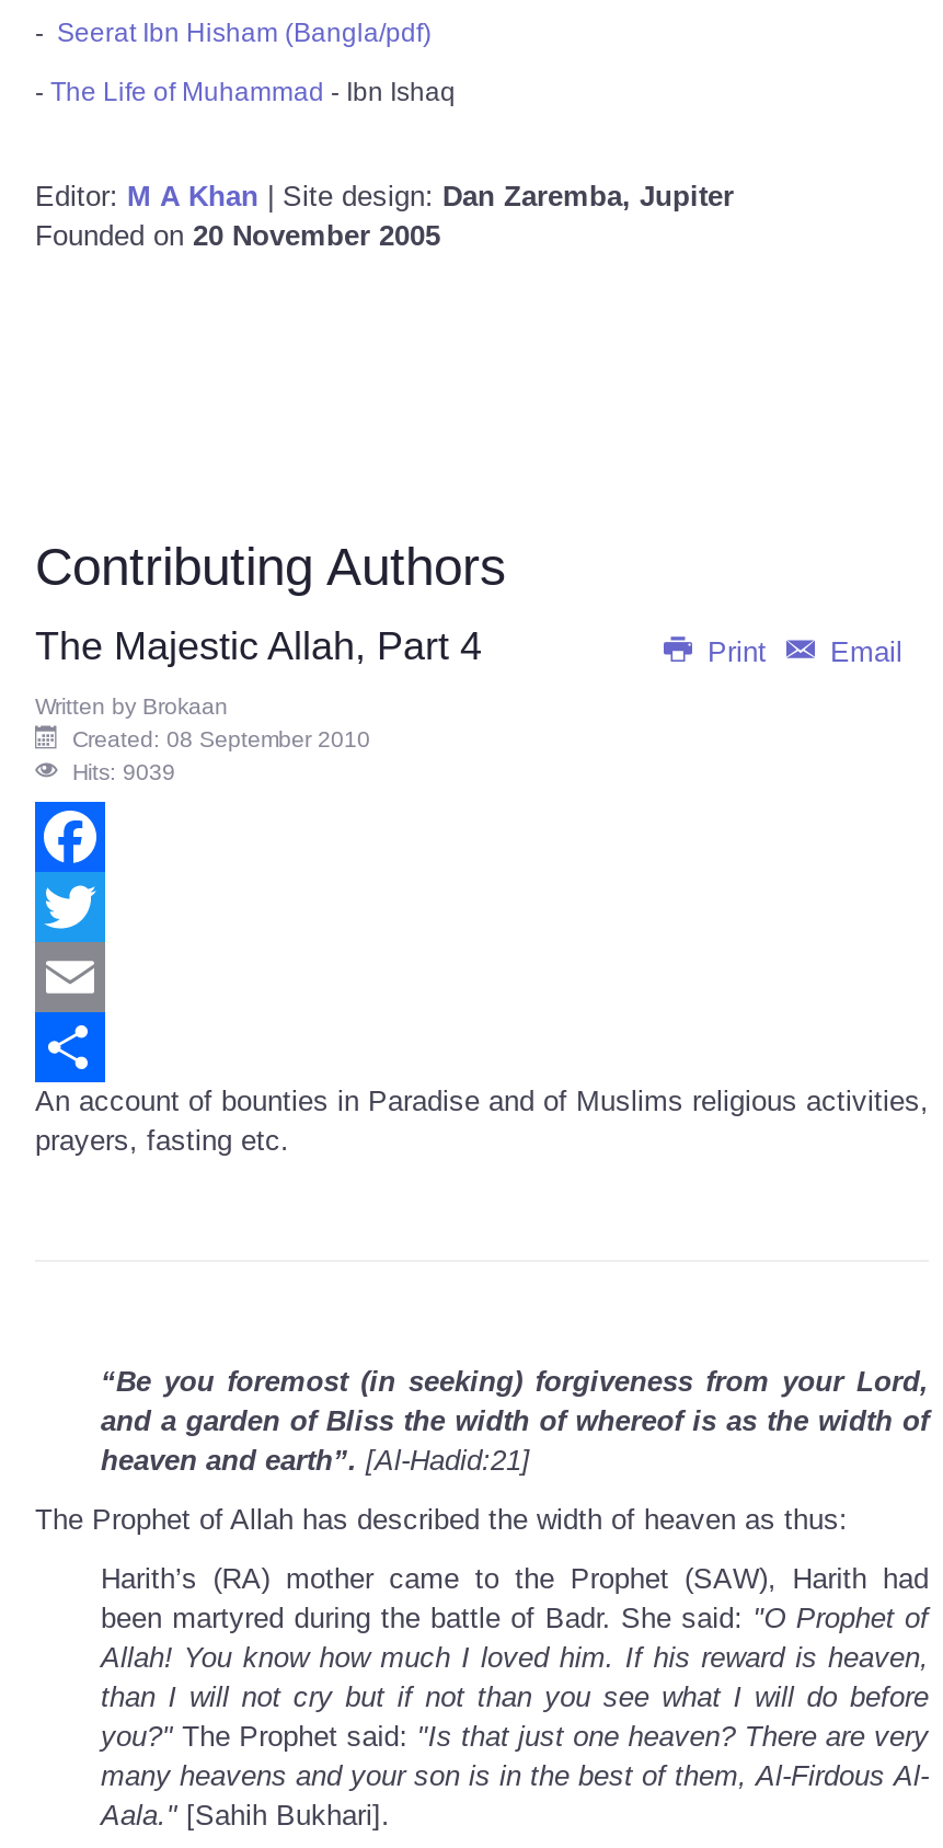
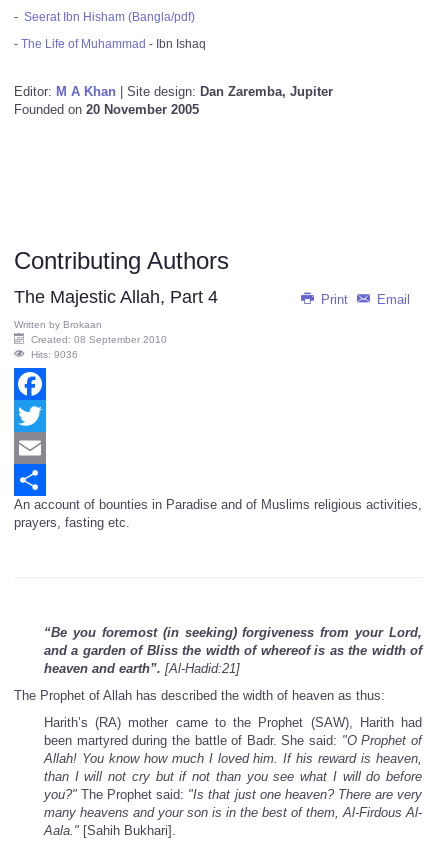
[72,761,175,785] Hits: 9039 -> [31,349,78,360] Hits: 9036

